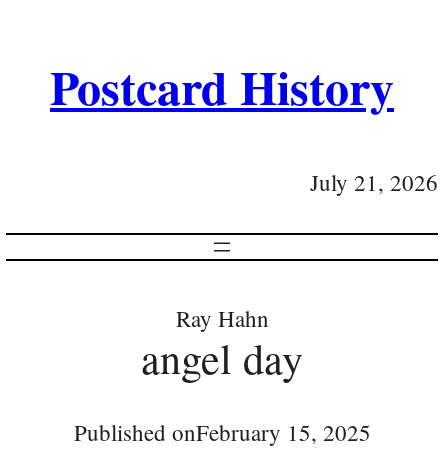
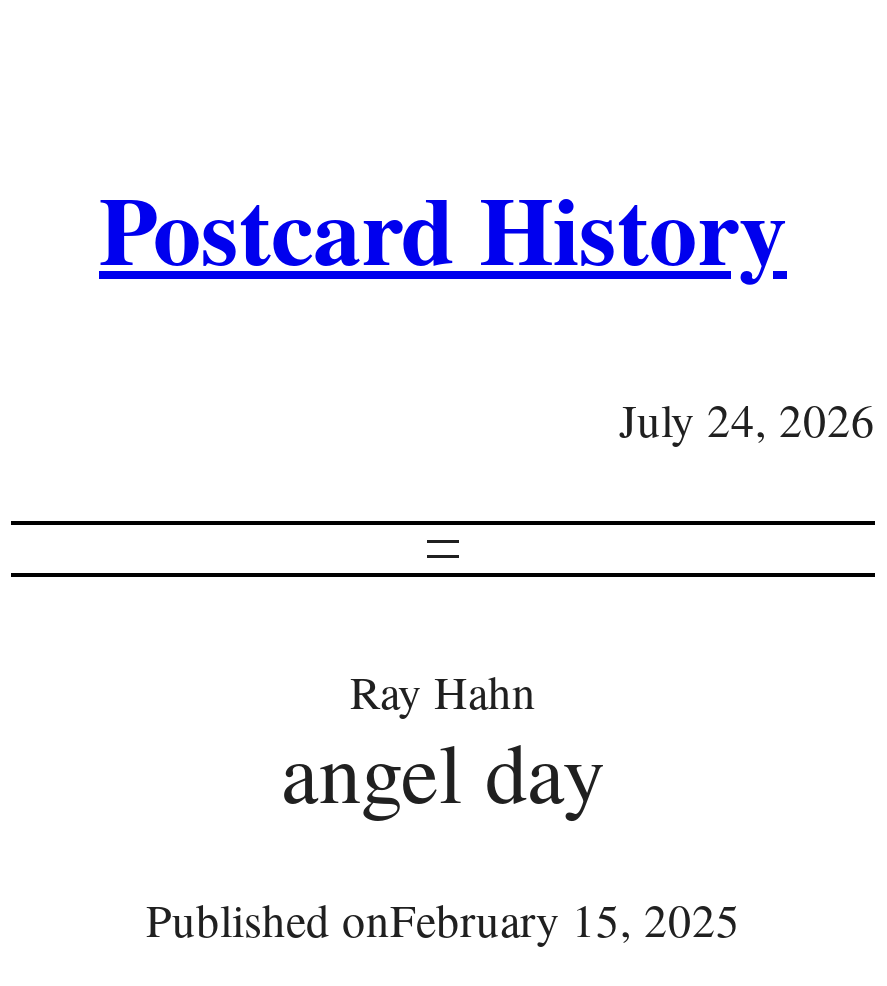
[310,167,438,197] July 21, 2026 -> [619,389,875,449] July 24, 2026

